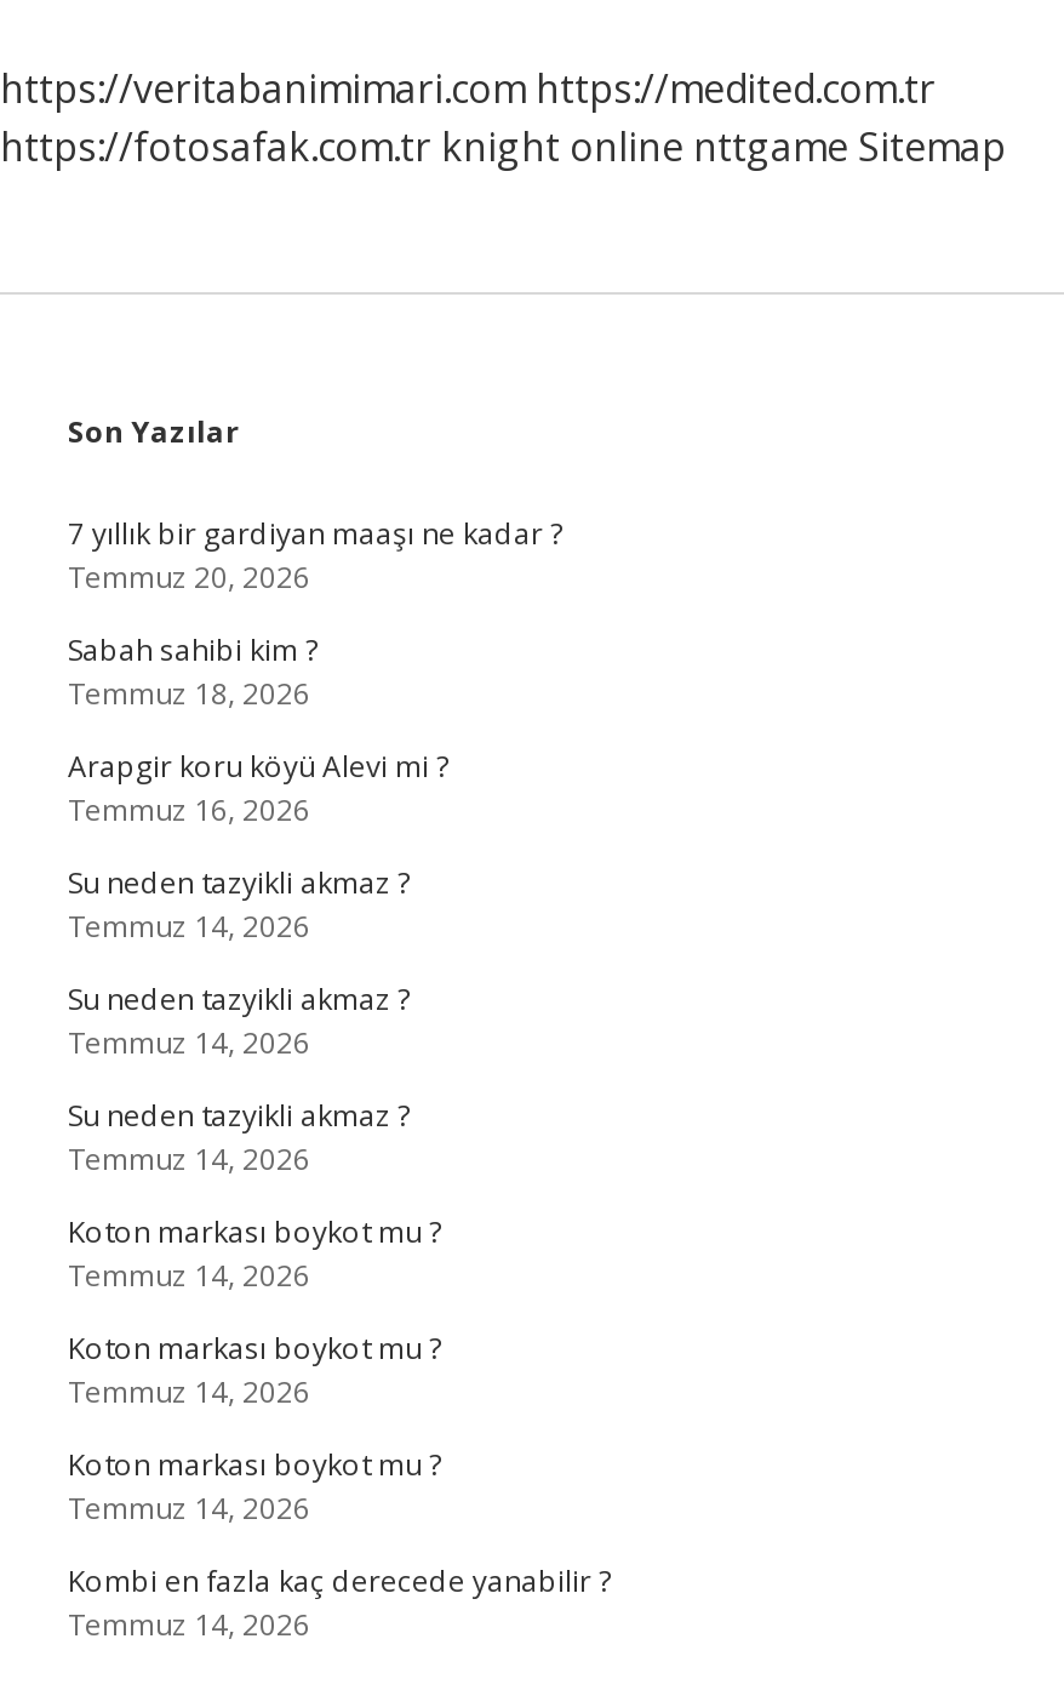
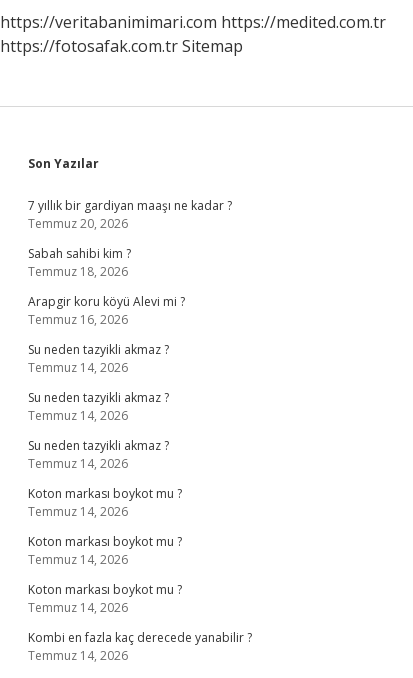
[0,120,1006,173] https://fotosafak.com.tr knight online nttgame Sitemap -> [0,35,243,57] https://fotosafak.com.tr Sitemap

